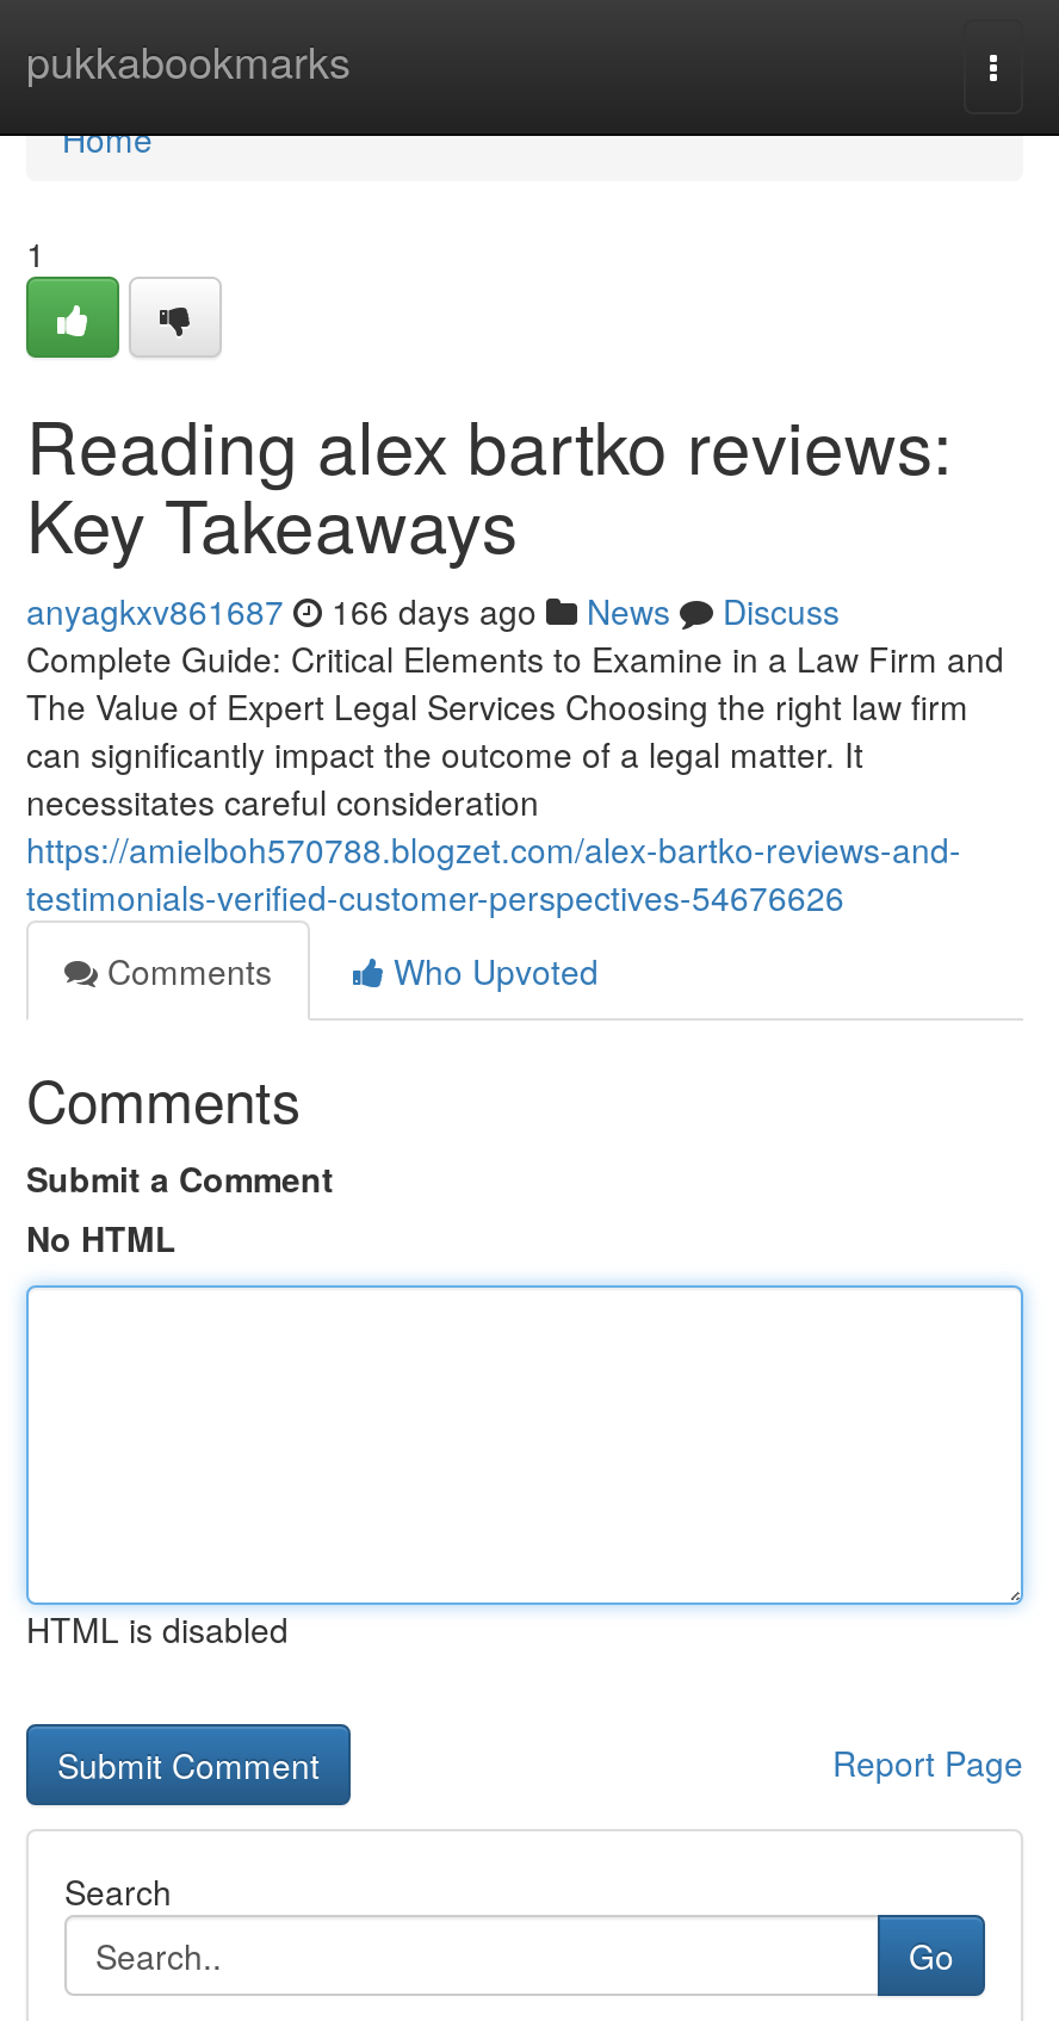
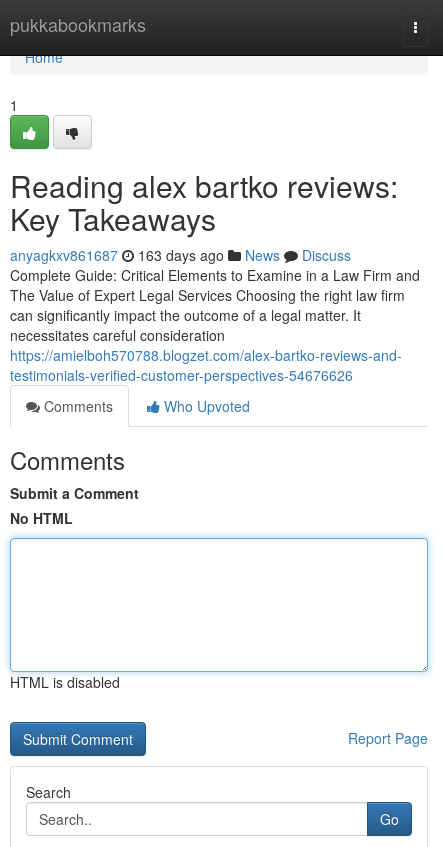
[26,587,840,634] anyagkxv861687 166 days ago News Discuss -> [10,245,351,265] anyagkxv861687 163 days ago News Discuss

